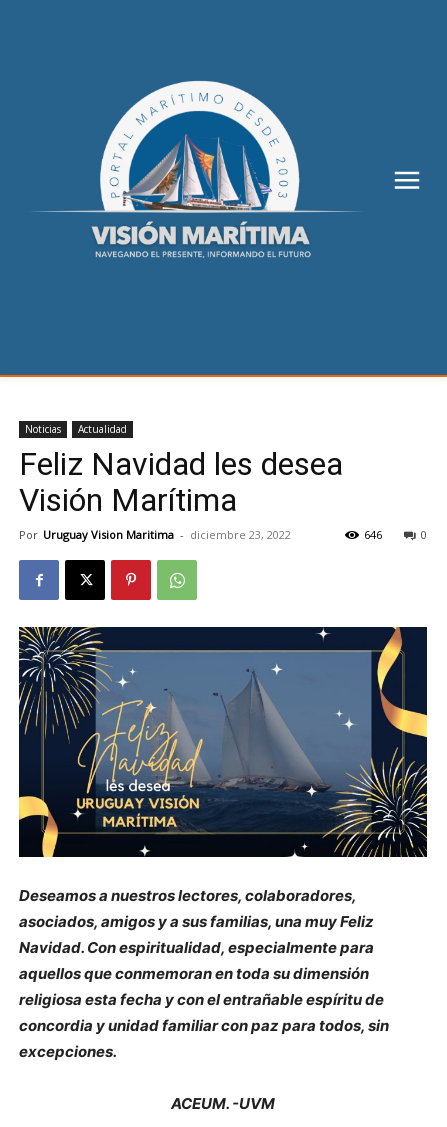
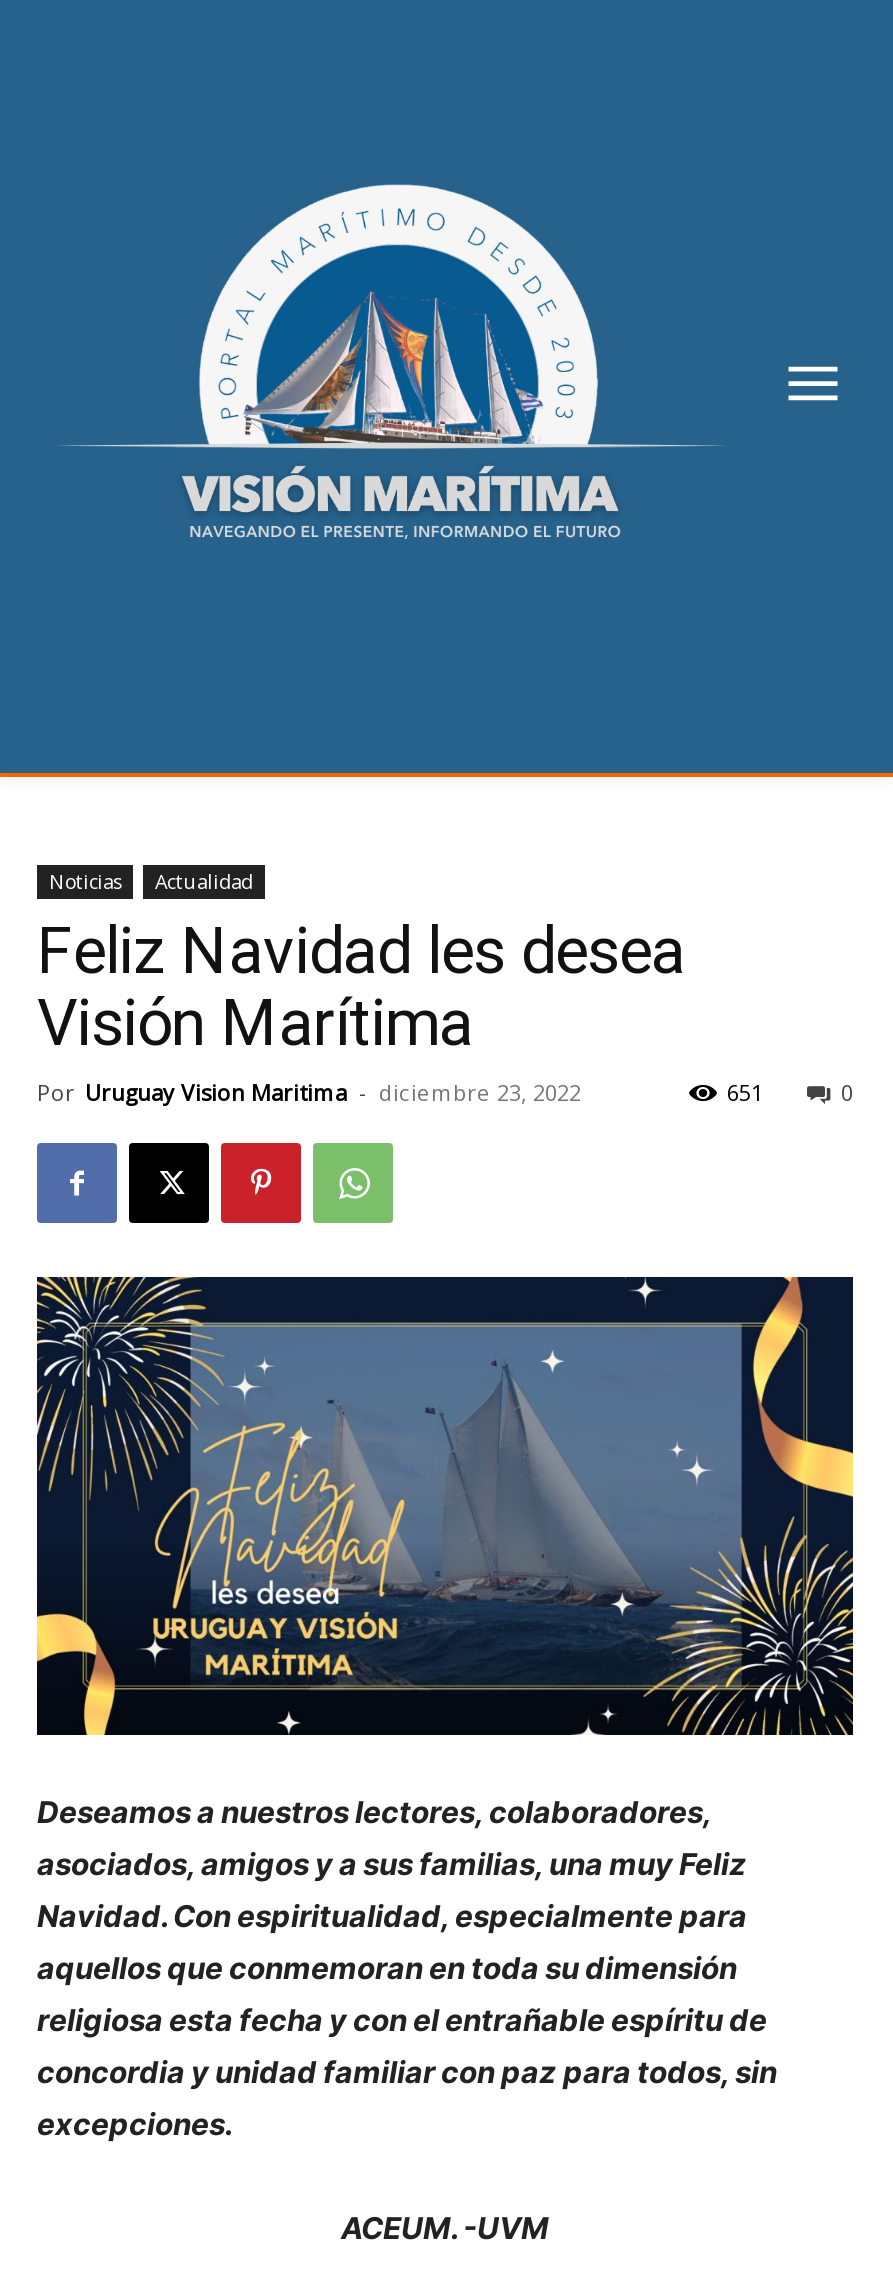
[364,527,382,542] 646 -> [727,1077,763,1107] 651

